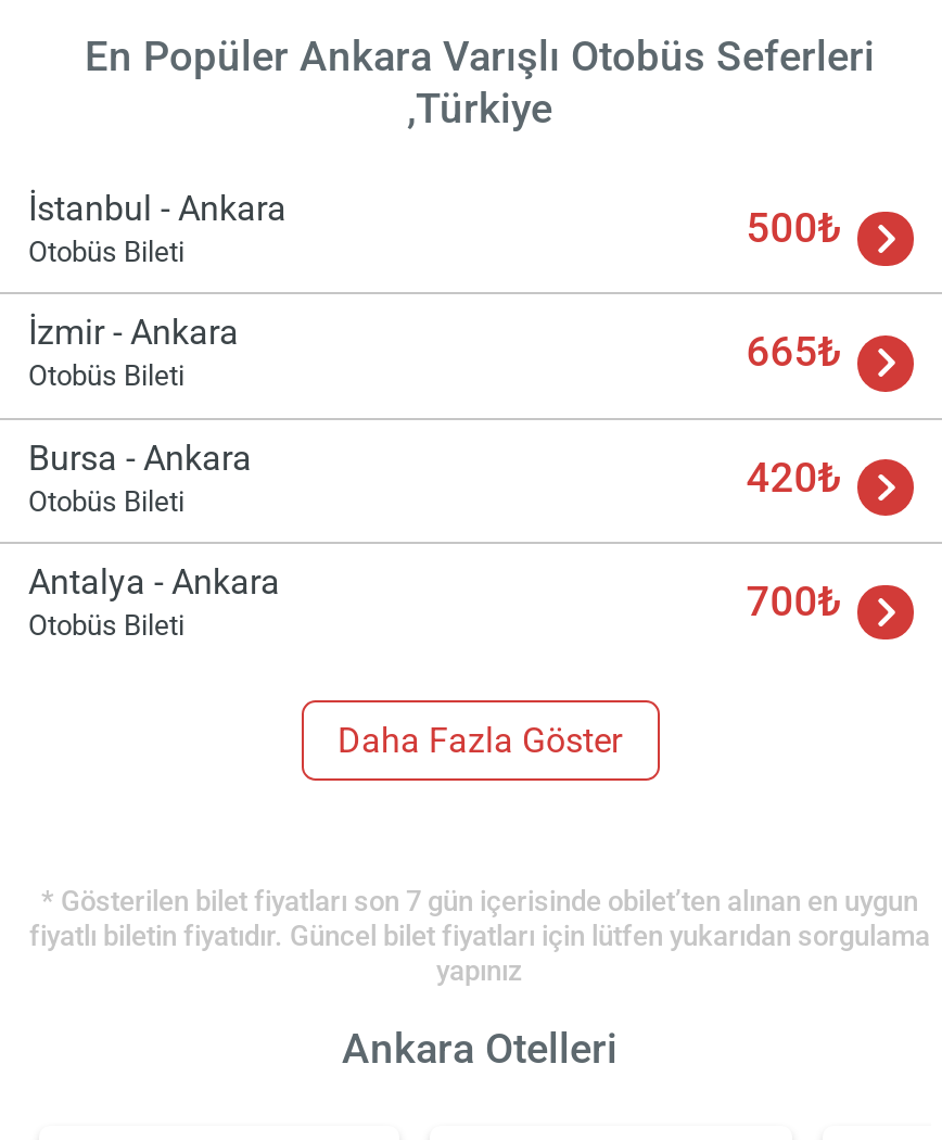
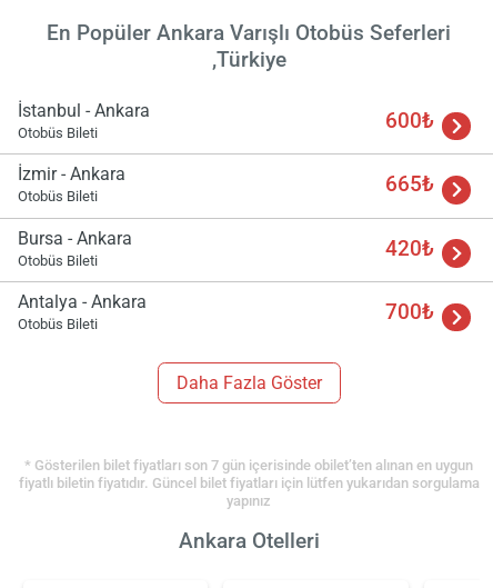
[746,203,842,253] 500₺ -> [385,108,434,133] 600₺

